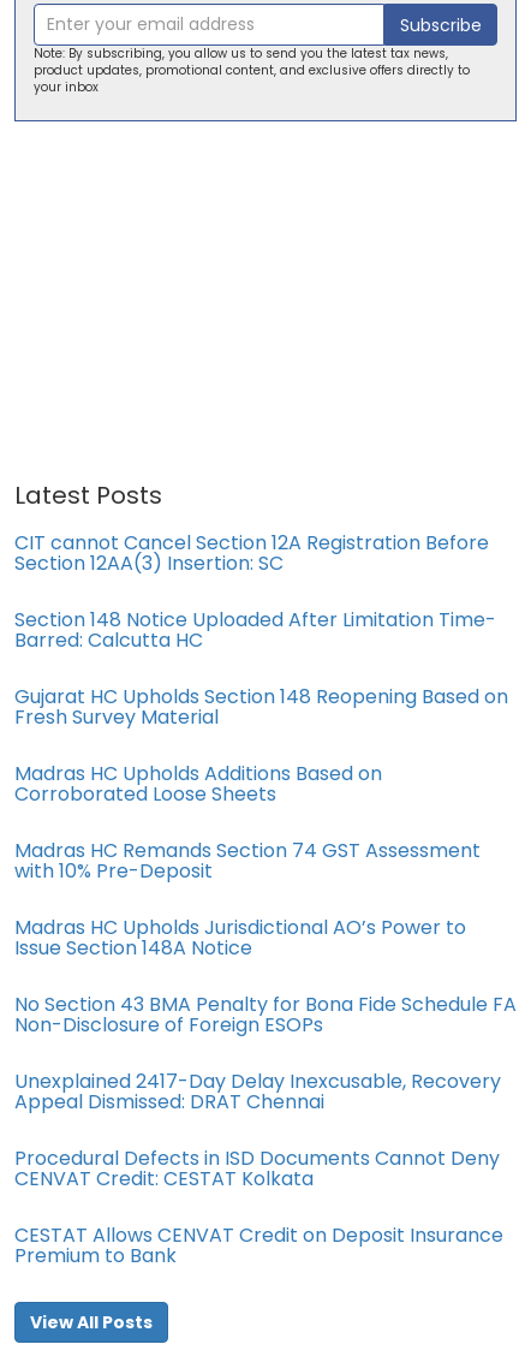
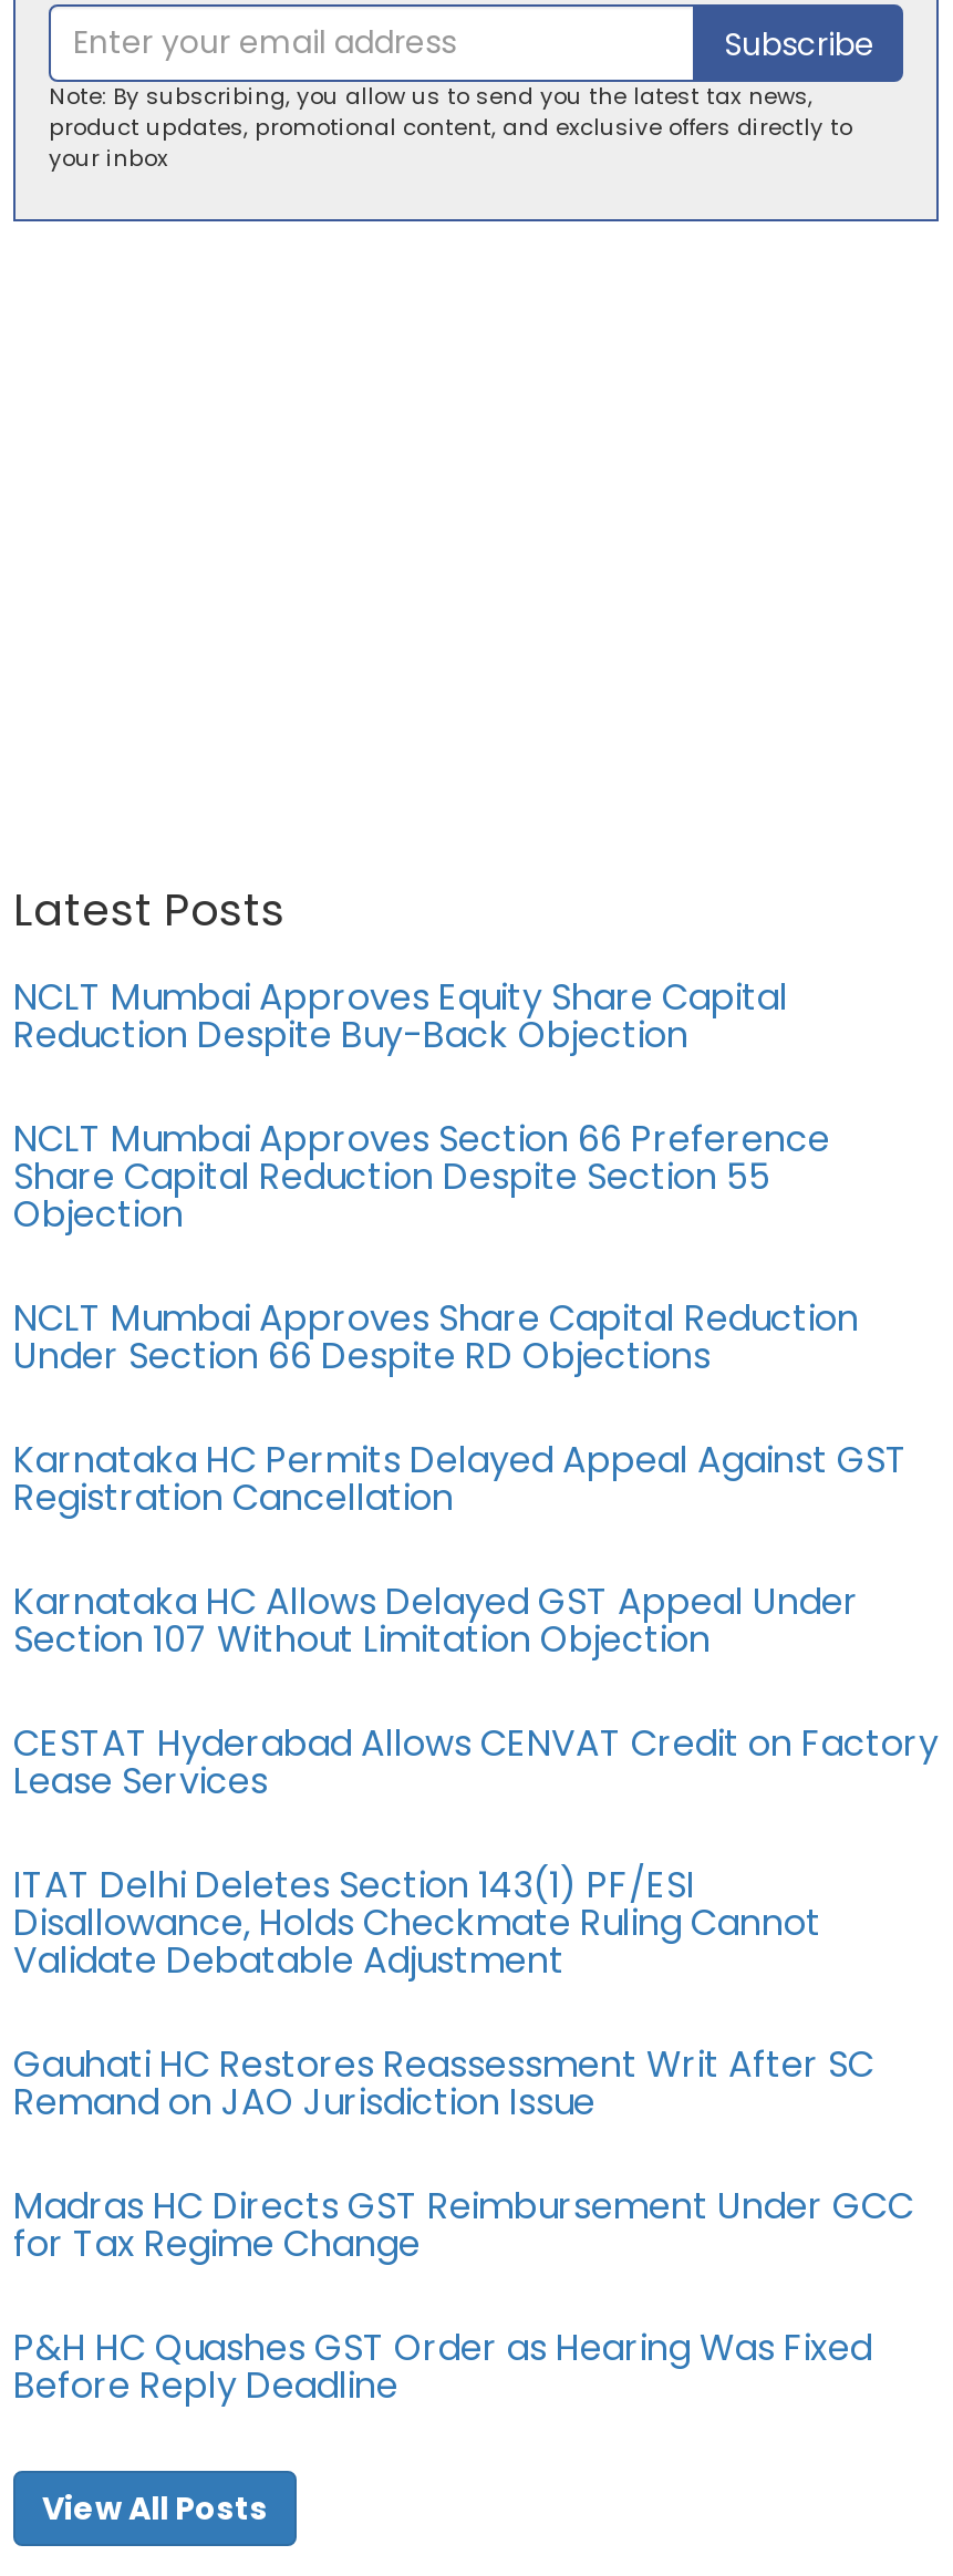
[14,529,489,577] CIT cannot Cancel Section 12A Registration Before | Section 12AA(3) Insertion: SC -> [13,972,788,1061] NCLT Mumbai Approves Equity Share Capital | Reduction Despite Buy-Back Objection
[14,606,496,654] Section 148 Notice Uploaded After Limitation Time- | Barred: Calcutta HC -> [13,1114,830,1240] NCLT Mumbai Approves Section 66 Preference | Share Capital Reduction Despite Section 55 | Objection
[14,683,508,731] Gujarat HC Upholds Section 148 Reopening Based on | Fresh Survey Material -> [13,1293,859,1382] NCLT Mumbai Approves Share Capital Reduction | Under Section 66 Despite RD Objections
[14,760,382,808] Madras HC Upholds Additions Based on | Corroborated Loose Sheets -> [13,1435,908,1523] Karnataka HC Permits Delayed Appeal Against GST | Registration Cancellation
[14,837,481,885] Madras HC Remands Section 74 GST Assessment | with 10% Pre-Deposit -> [13,1576,859,1665] Karnataka HC Allows Delayed GST Appeal Under | Section 107 Without Limitation Objection
[14,914,466,962] Madras HC Upholds Jurisdictional AO’s Power to | Issue Section 148A Notice -> [13,1718,939,1807] CESTAT Hyderabad Allows CENVAT Credit on Factory | Lease Services
[14,991,517,1039] No Section 43 BMA Penalty for Bona Fide Schedule FA | Non-Disclosure of Foreign ESOPs -> [13,1860,821,1986] ITAT Delhi Deletes Section 143(1) PF/ESI | Disallowance, Holds Checkmate Ruling Cannot | Validate Debatable Adjustment
[14,1067,501,1116] Unexplained 2417-Day Delay Inexcusable, Recovery | Appeal Dismissed: DRAT Chennai -> [13,2039,874,2128] Gauhati HC Restores Reassessment Writ After SC | Remand on JAO Jurisdiction Issue
[14,1144,500,1192] Procedural Defects in ISD Documents Cannot Deny | CENVAT Credit: CESTAT Kolkata -> [13,2181,914,2269] Madras HC Directs GST Reimbursement Under GCC | for Tax Regime Change
[14,1221,503,1269] CESTAT Allows CENVAT Credit on Deposit Insurance | Premium to Bank -> [13,2322,872,2411] P&H HC Quashes GST Order as Hearing Was Fixed | Before Reply Deadline

